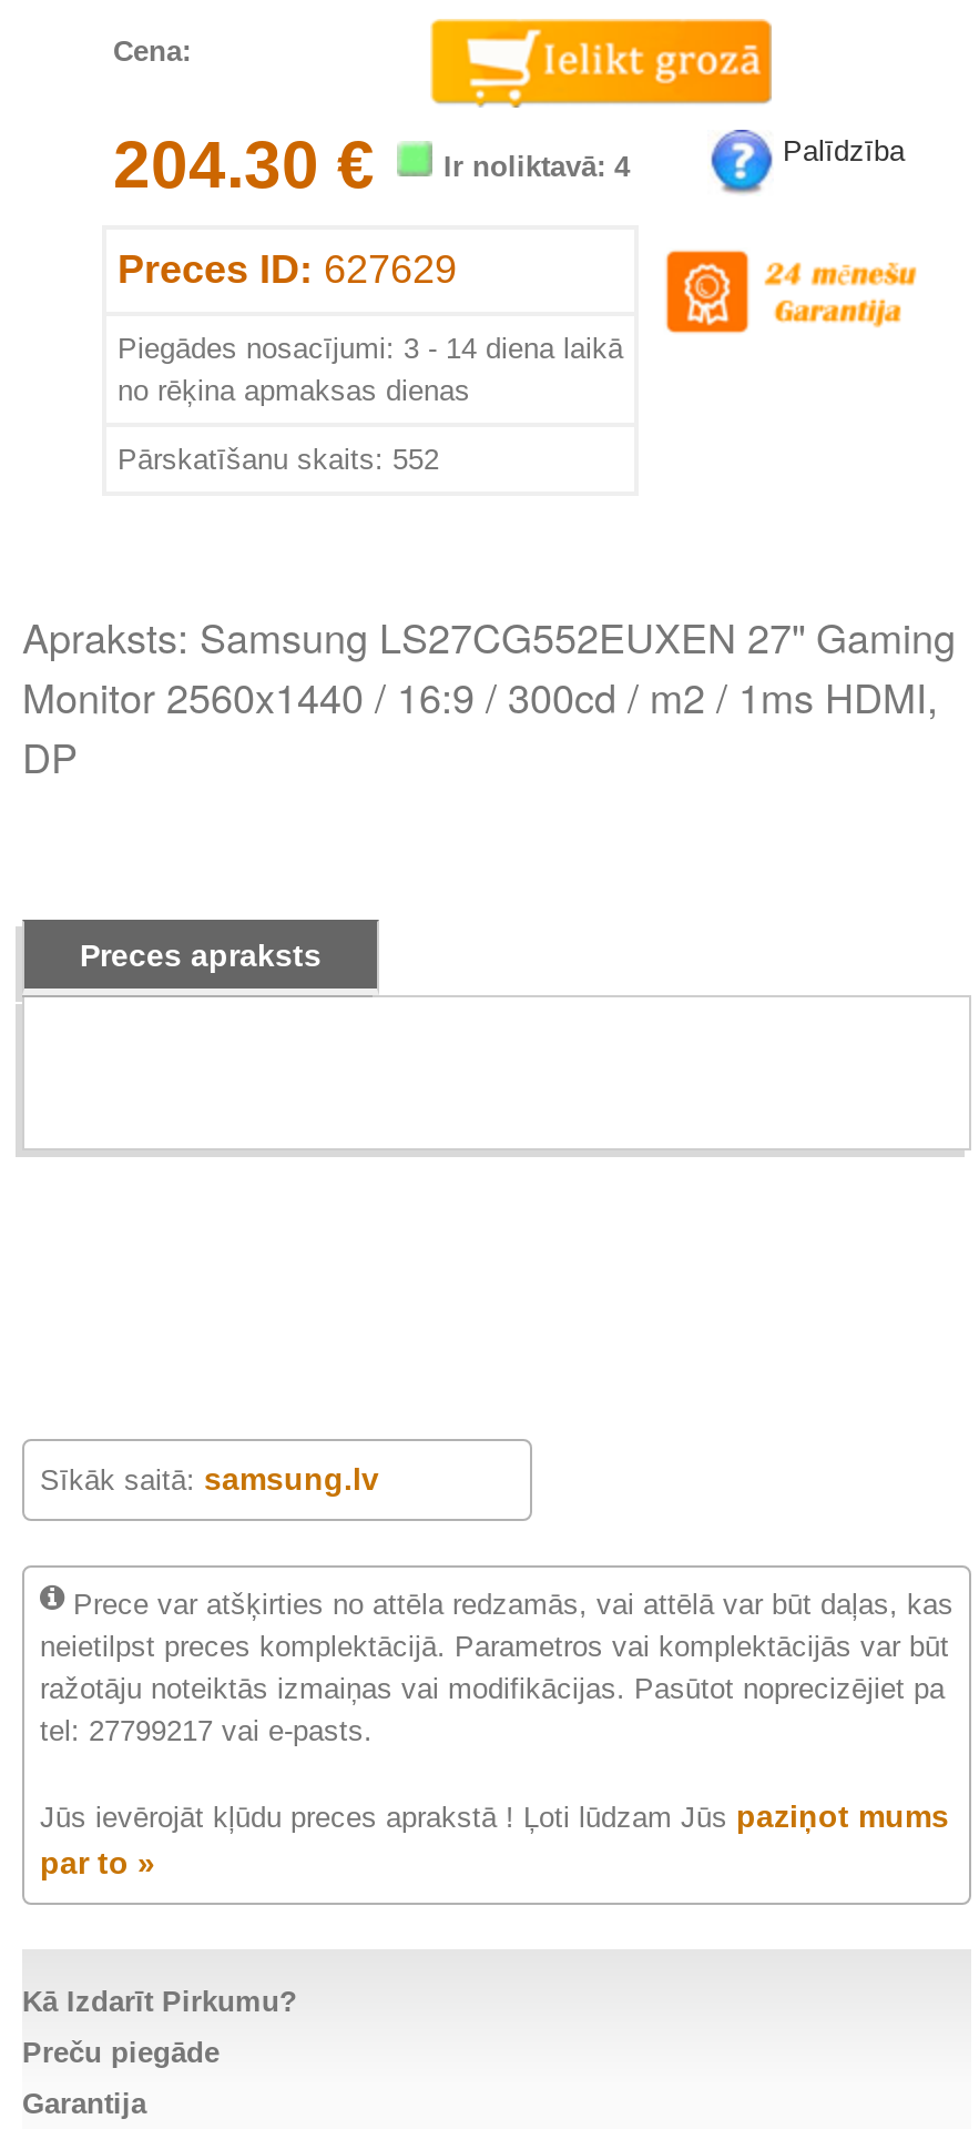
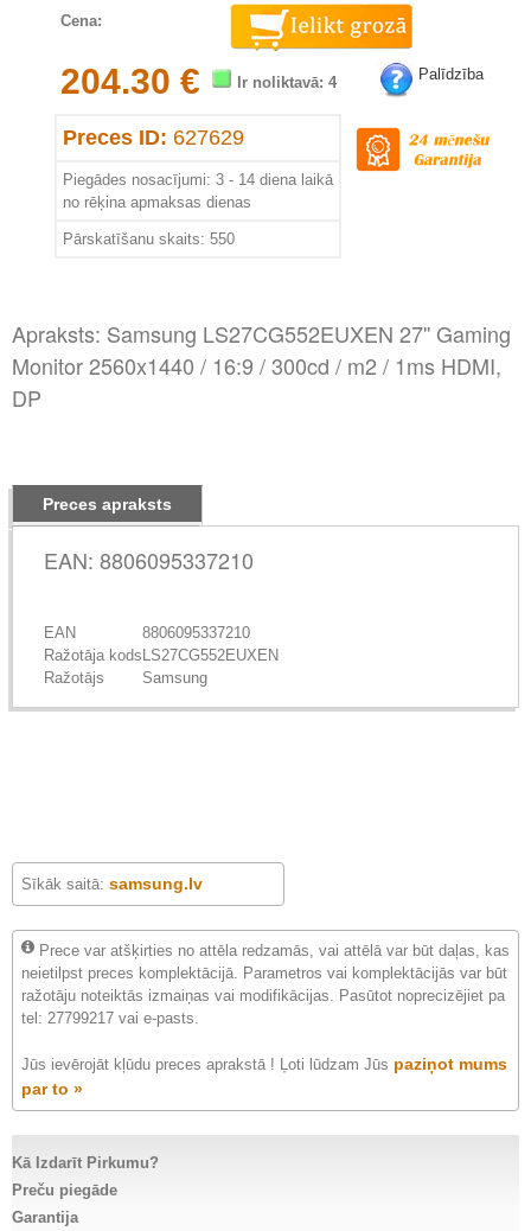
[118,443,439,476] Pārskatīšanu skaits: 552 -> [63,230,235,248] Pārskatīšanu skaits: 550
none -> [44,544,279,687] EAN: 8806095337210 | EAN | 8806095337210 | Ražotāja kodsLS27CG552EUXEN | Ražotājs | Samsung

